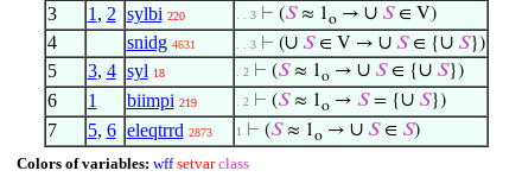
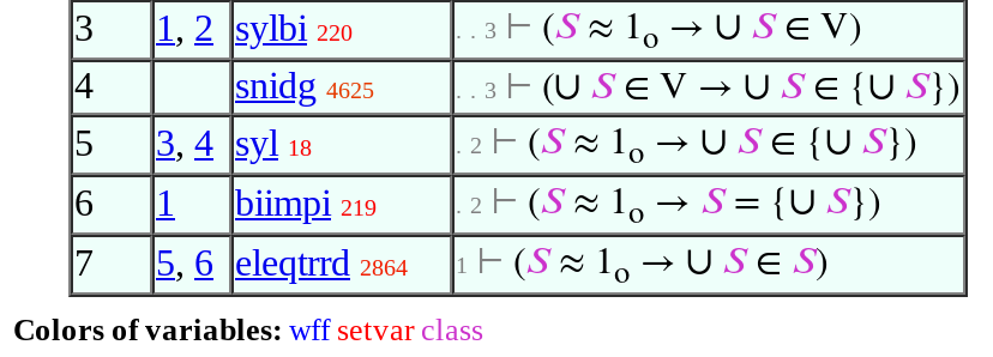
[126,32,195,52] snidg 4631 -> [235,65,374,105] snidg 4625
[87,120,212,140] 5, 6 eleqtrrd 2873 -> [156,242,408,283] 5, 6 eleqtrrd 2864

